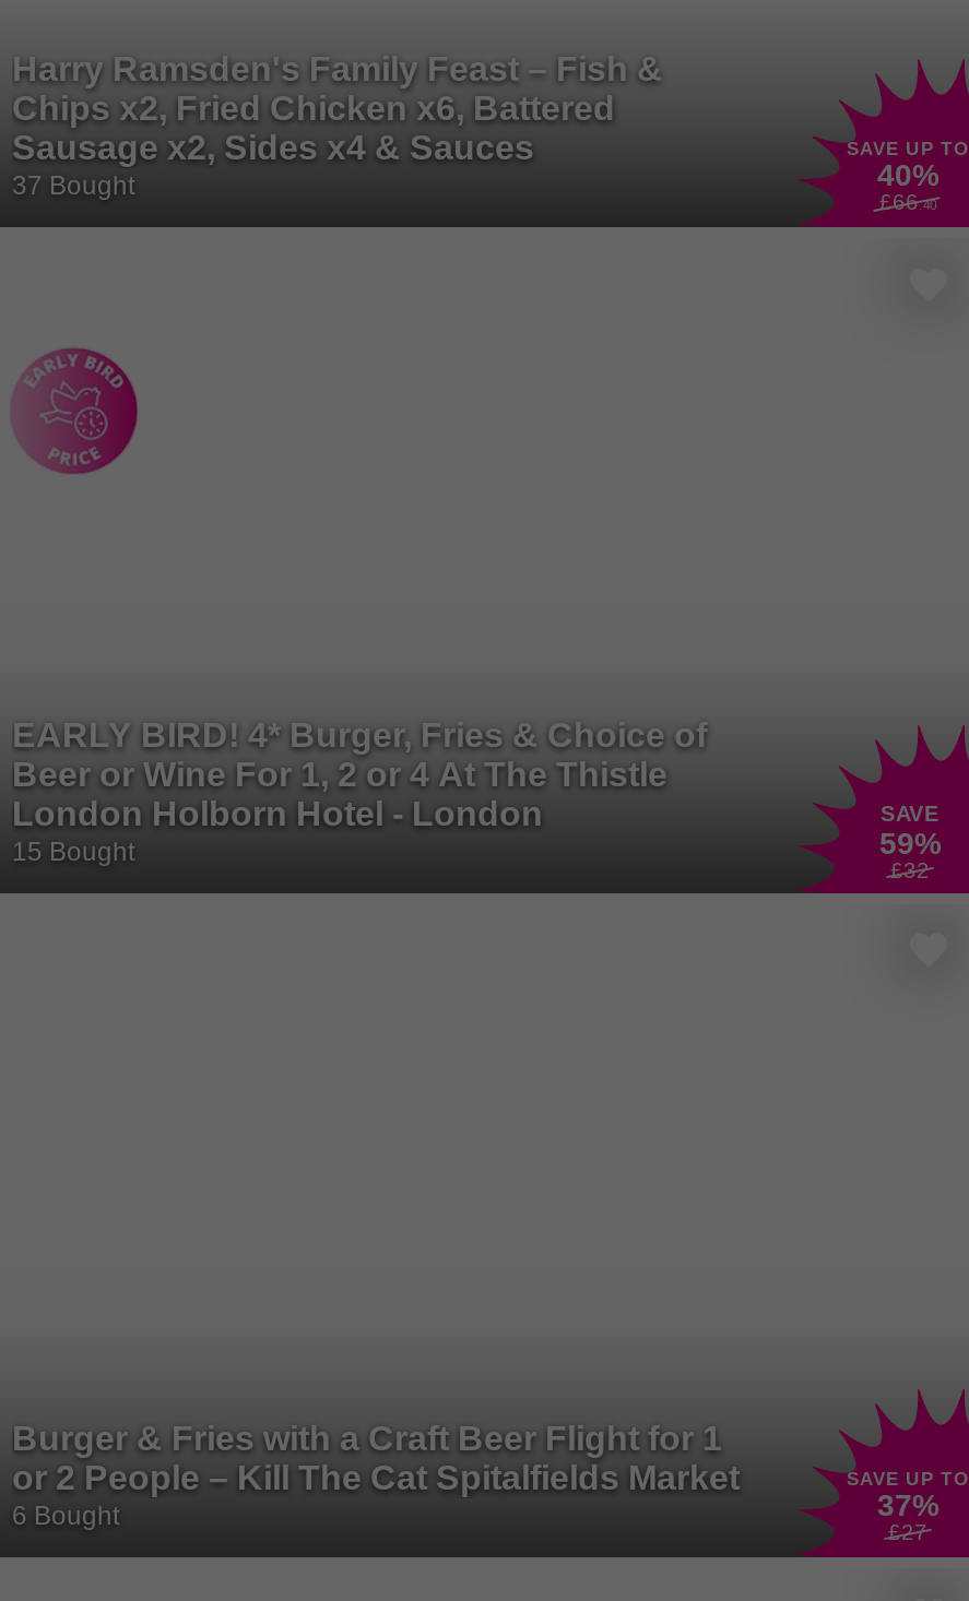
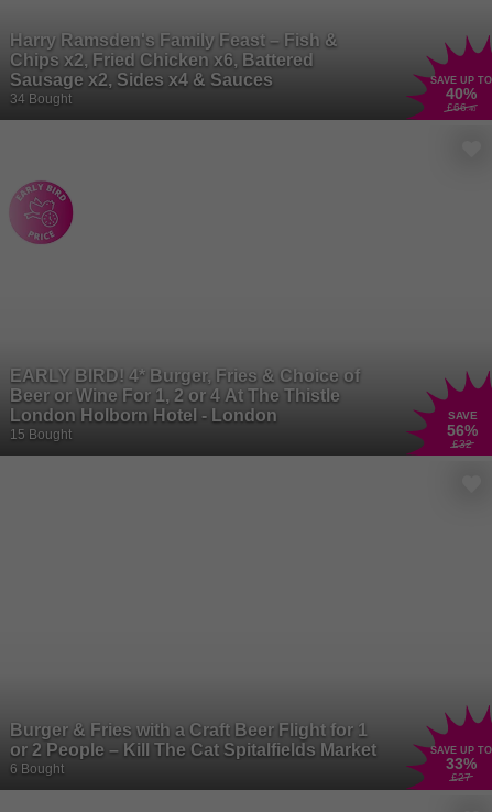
[12,170,134,201] 37 Bought -> [10,91,72,107] 34 Bought
[879,825,941,860] 59% -> [447,421,478,439] 56%
[877,1488,938,1523] 37% -> [446,755,477,773] 33%

